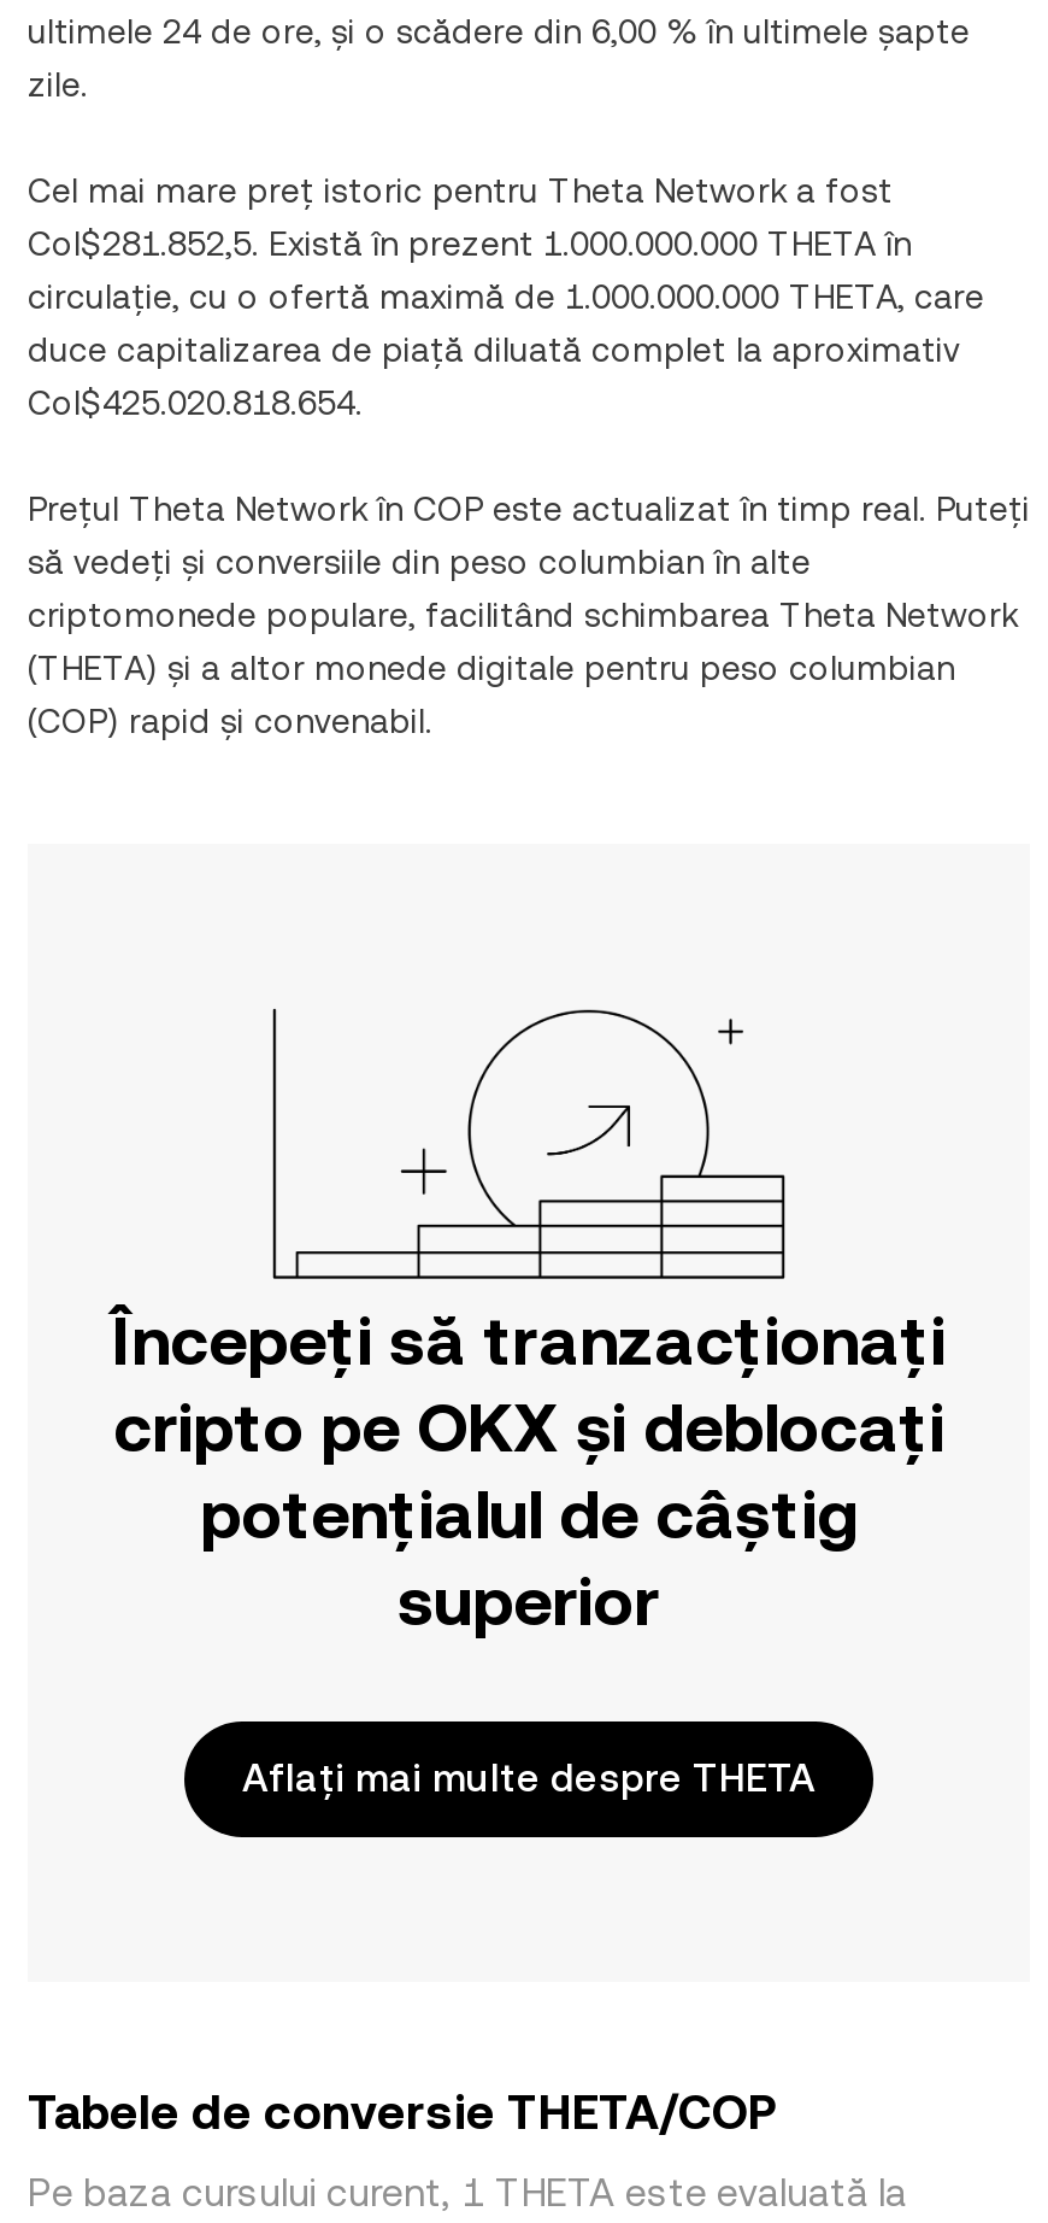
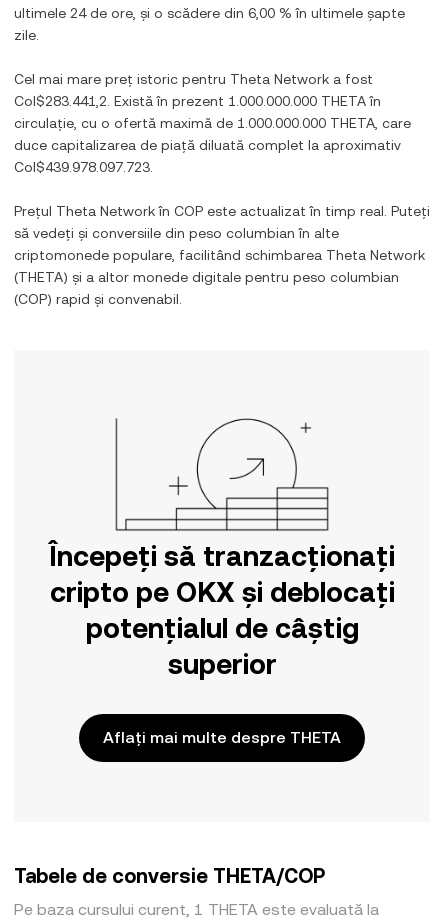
[28,224,912,263] Col$281.852,5. Există în prezent 1.000.000.000 THETA în -> [14,93,381,109] Col$283.441,2. Există în prezent 1.000.000.000 THETA în
[28,383,363,422] Col$425.020.818.654. -> [14,159,153,175] Col$439.978.097.723.

